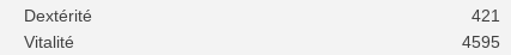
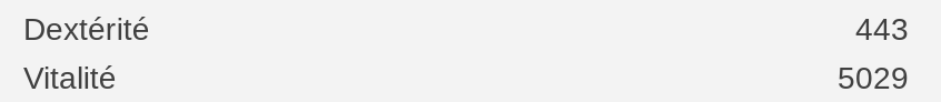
[472,5,500,25] 421 -> [855,10,909,46] 443
[462,32,500,51] 4595 -> [838,59,909,94] 5029

